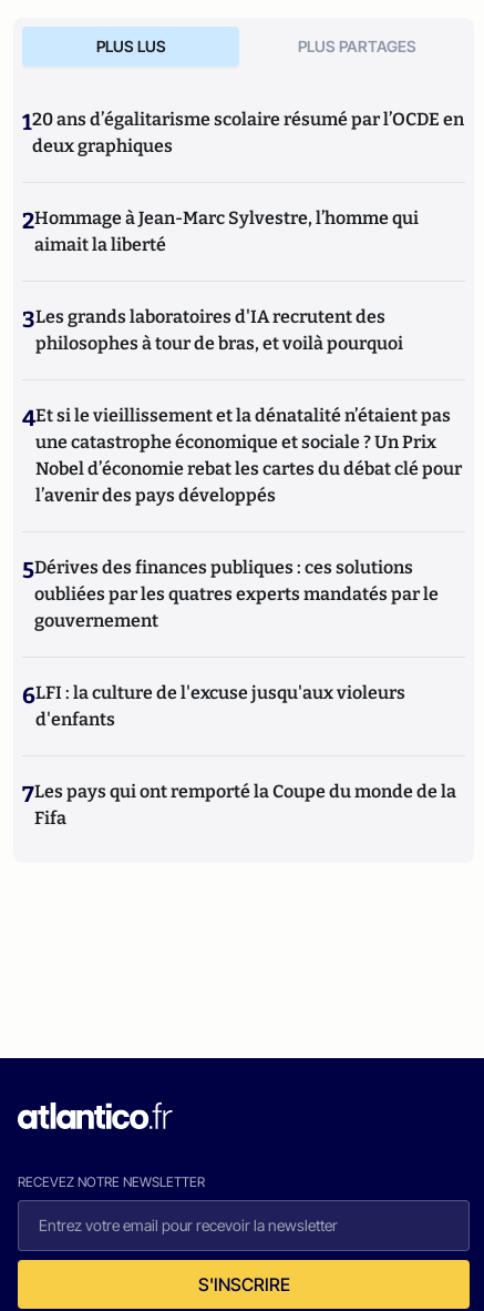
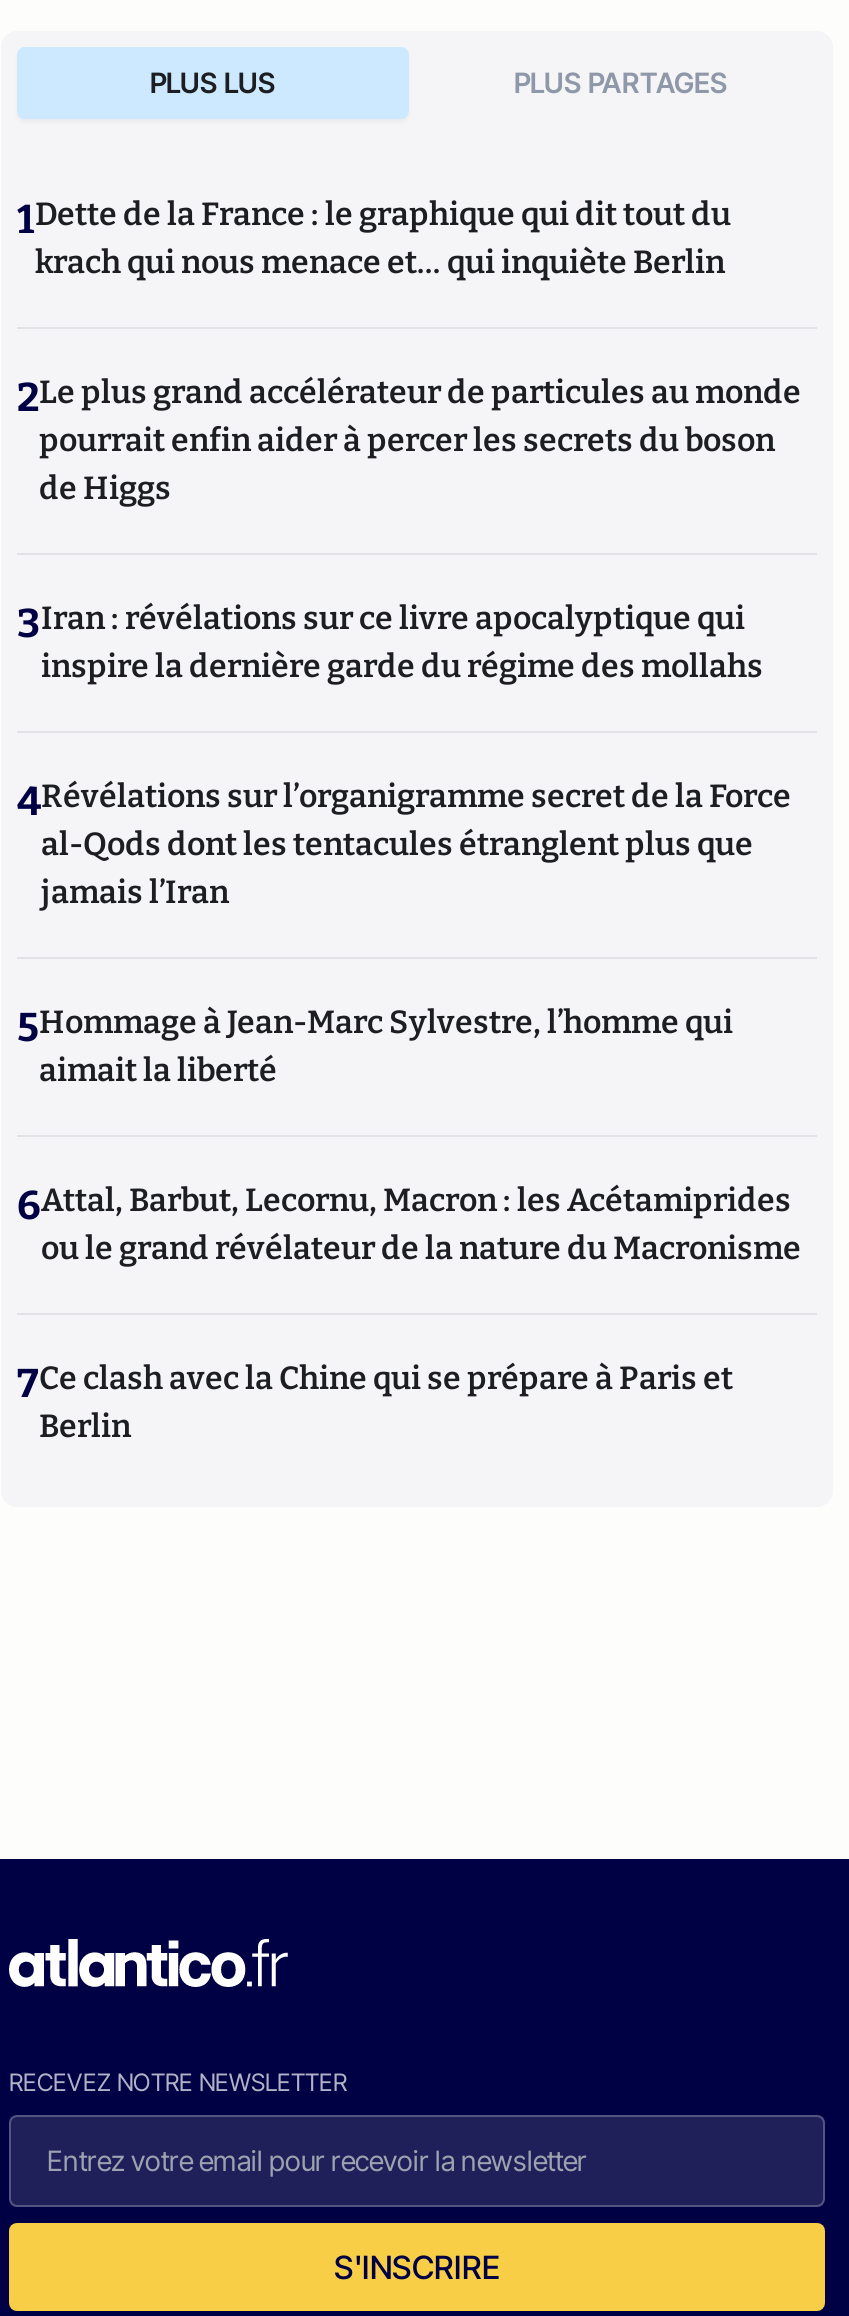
[22,109,464,234] 120 ans d’égalitarisme scolaire résumé par l’OCDE en | deux graphiques | 2Hommage à Jean-Marc Sylvestre, l’homme qui -> [17,195,801,1051] 1Dette de la France : le graphique qui dit tout du | krach qui nous menace et… qui inquiète Berlin | 2Le plus grand accélérateur de particules au monde | pourrait enfin aider à percer les secrets du boson | de Higgs | 3Iran : révélations sur ce livre apocalyptique qui | inspire la dernière garde du régime des mollahs | 4Révélations sur l’organigramme secret de la Force | al-Qods dont les tentacules étranglent plus que | jamais l’Iran | 5Hommage à Jean-Marc Sylvestre, l’homme qui
moved [34,234,166,255] -> [39,1051,277,1089]: aimait la liberté
[22,306,462,829] 3Les grands laboratoires d'IA recrutent des | philosophes à tour de bras, et voilà pourquoi | 4Et si le vieillissement et la dénatalité n’étaient pas | une catastrophe économique et sociale ? Un Prix | Nobel d’économie rebat les cartes du débat clé pour | l’avenir des pays développés | 5Dérives des finances publiques : ces solutions | oubliées par les quatres experts mandatés par le | gouvernement | 6LFI : la culture de l'excuse jusqu'aux violeurs | d'enfants | 7Les pays qui ont remporté la Coupe du monde de la | Fifa -> [17,1181,801,1445] 6Attal, Barbut, Lecornu, Macron : les Acétamiprides | ou le grand révélateur de la nature du Macronisme | 7Ce clash avec la Chine qui se prépare à Paris et | Berlin

